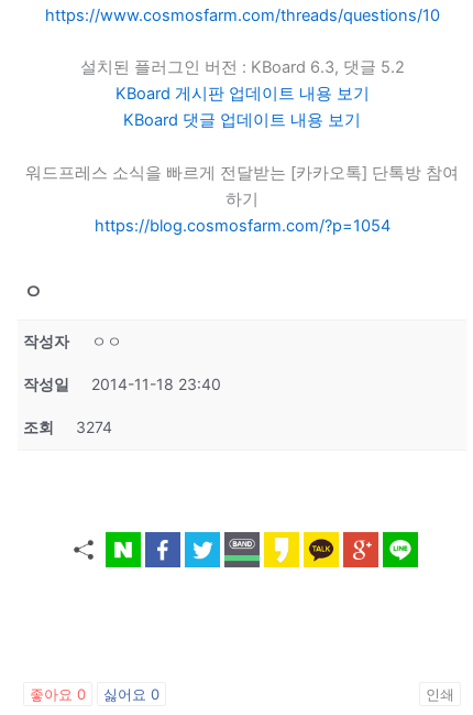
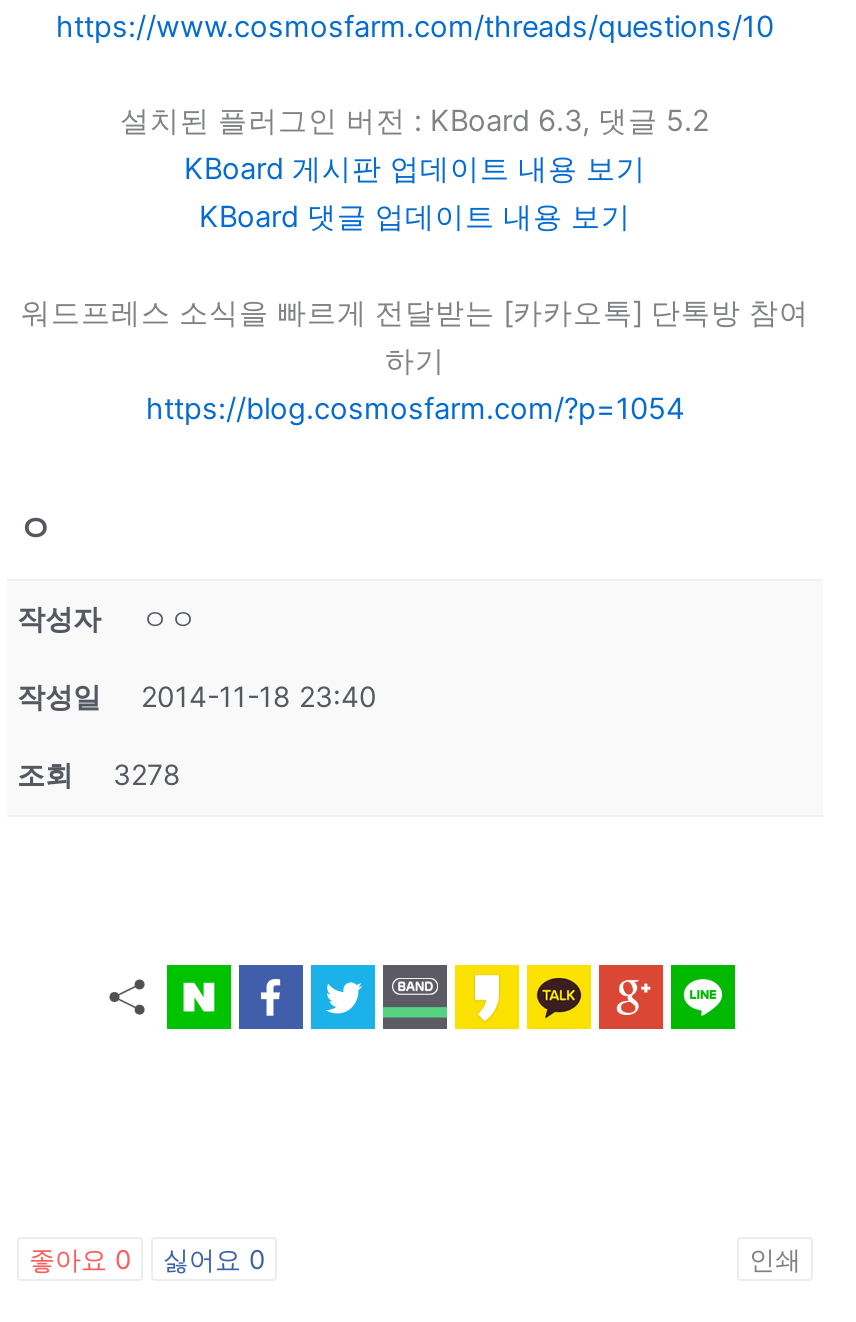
[23,417,112,436] 조회 3274 -> [17,757,181,791] 조회 3278

